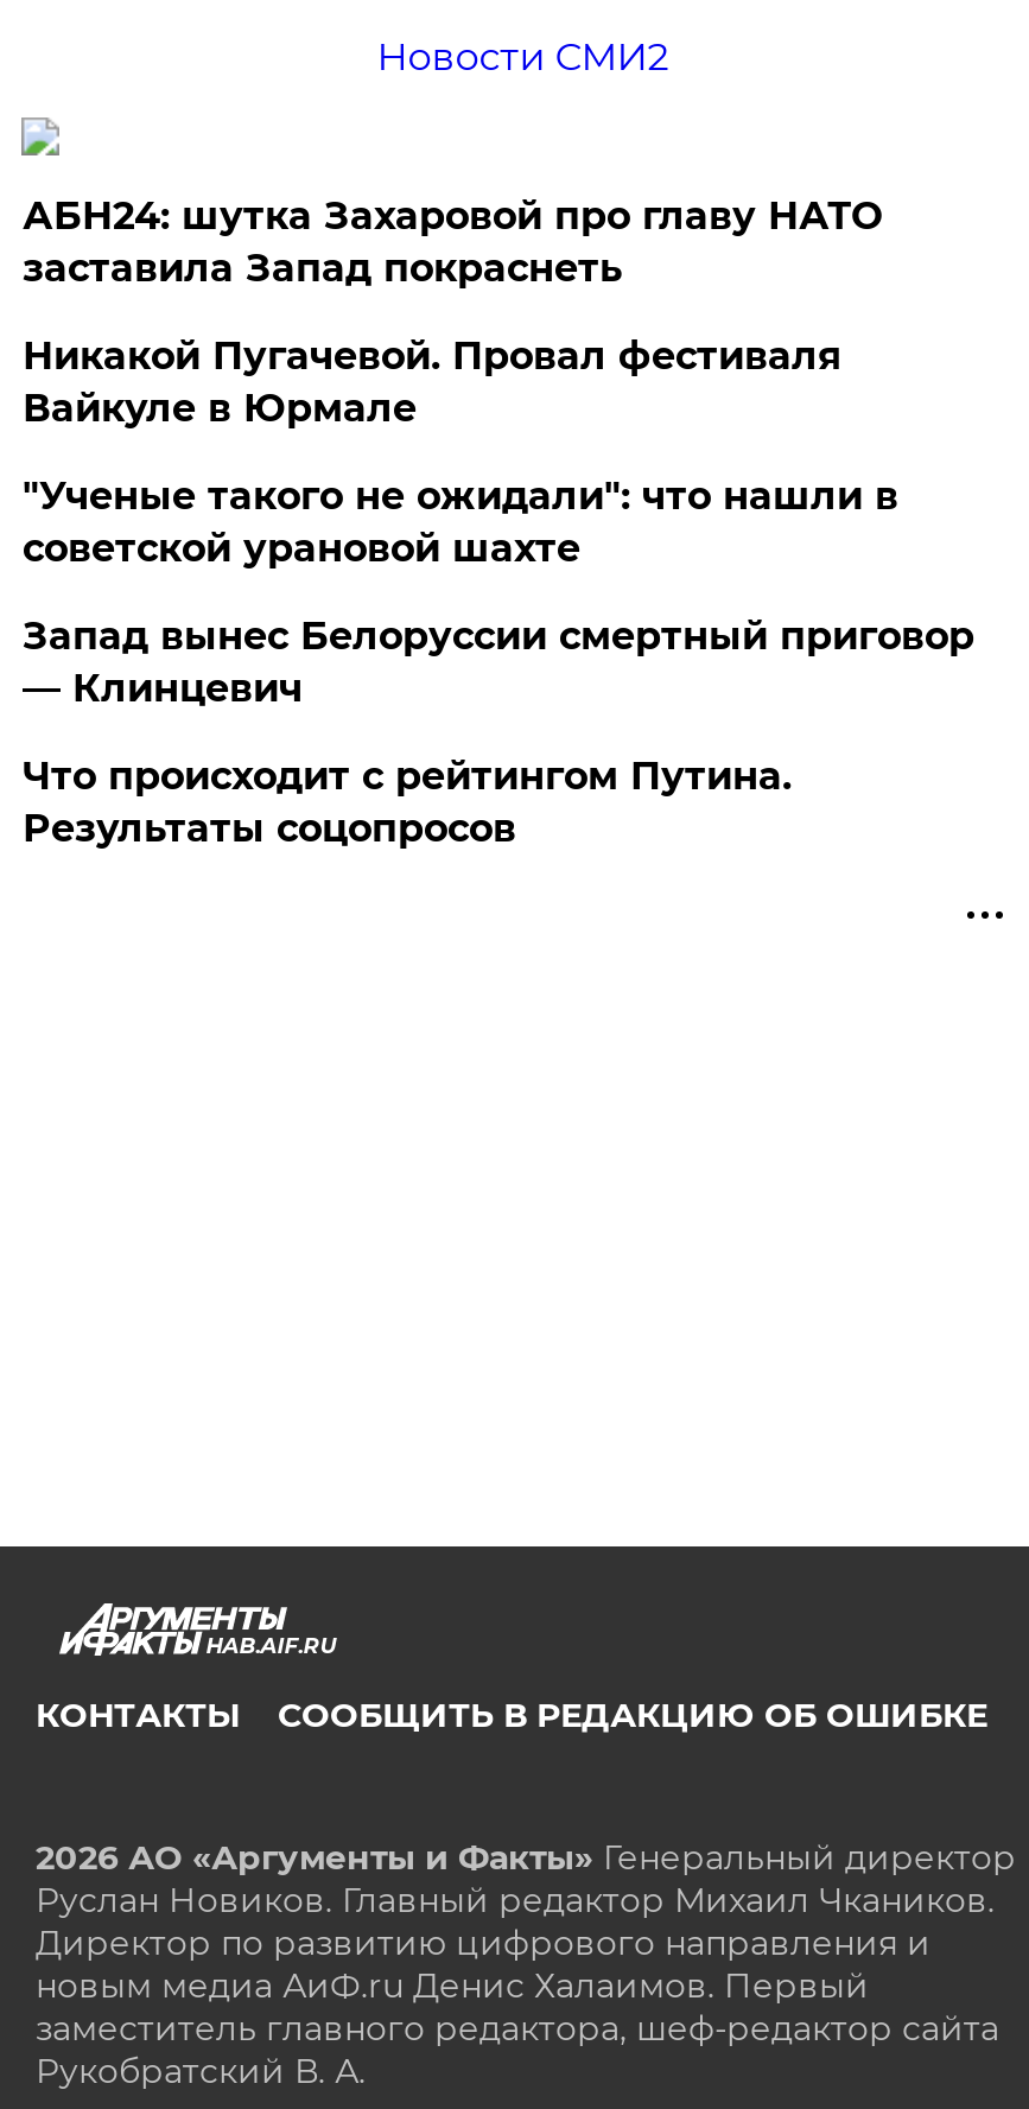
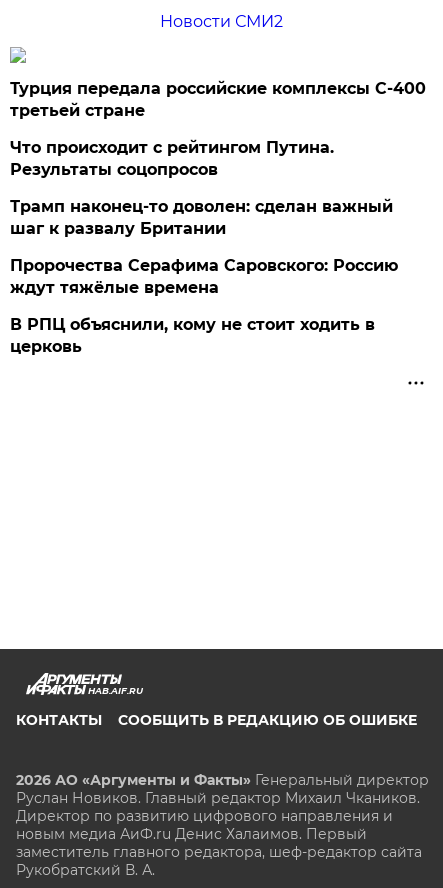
[22,194,974,711] АБН24: шутка Захаровой про главу НАТО | заставила Запад покраснеть | Никакой Пугачевой. Провал фестиваля | Вайкуле в Юрмале | "Ученые такого не ожидали": что нашли в | советской урановой шахте | Запад вынес Белоруссии смертный приговор | — Клинцевич -> [10,79,426,120] Турция передала российские комплексы С-400 | третьей стране
moved [22,754,791,851] -> [10,138,334,179]: Что происходит с рейтингом Путина. | Результаты соцопросов
none -> [10,197,398,356] Трамп наконец-то доволен: сделан важный | шаг к развалу Британии | Пророчества Серафима Саровского: Россию | ждут тяжёлые времена | В РПЦ объяснили, кому не стоит ходить в | церковь

